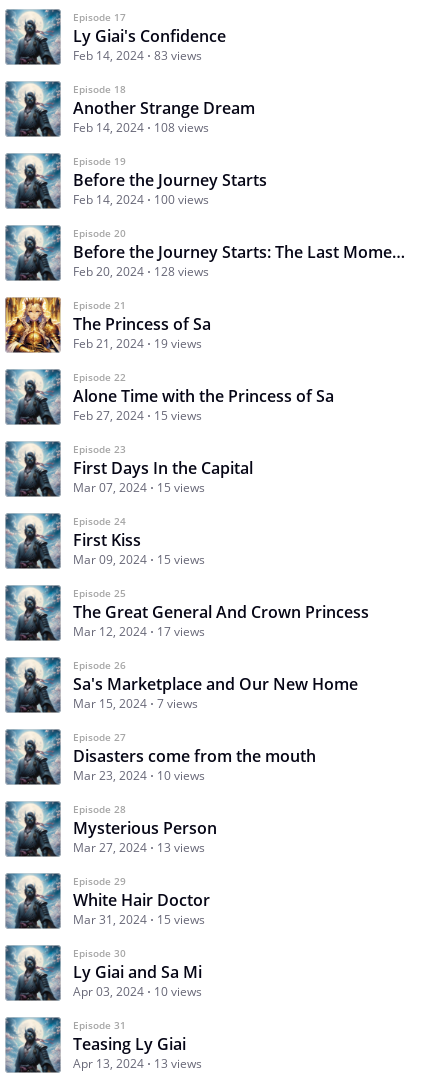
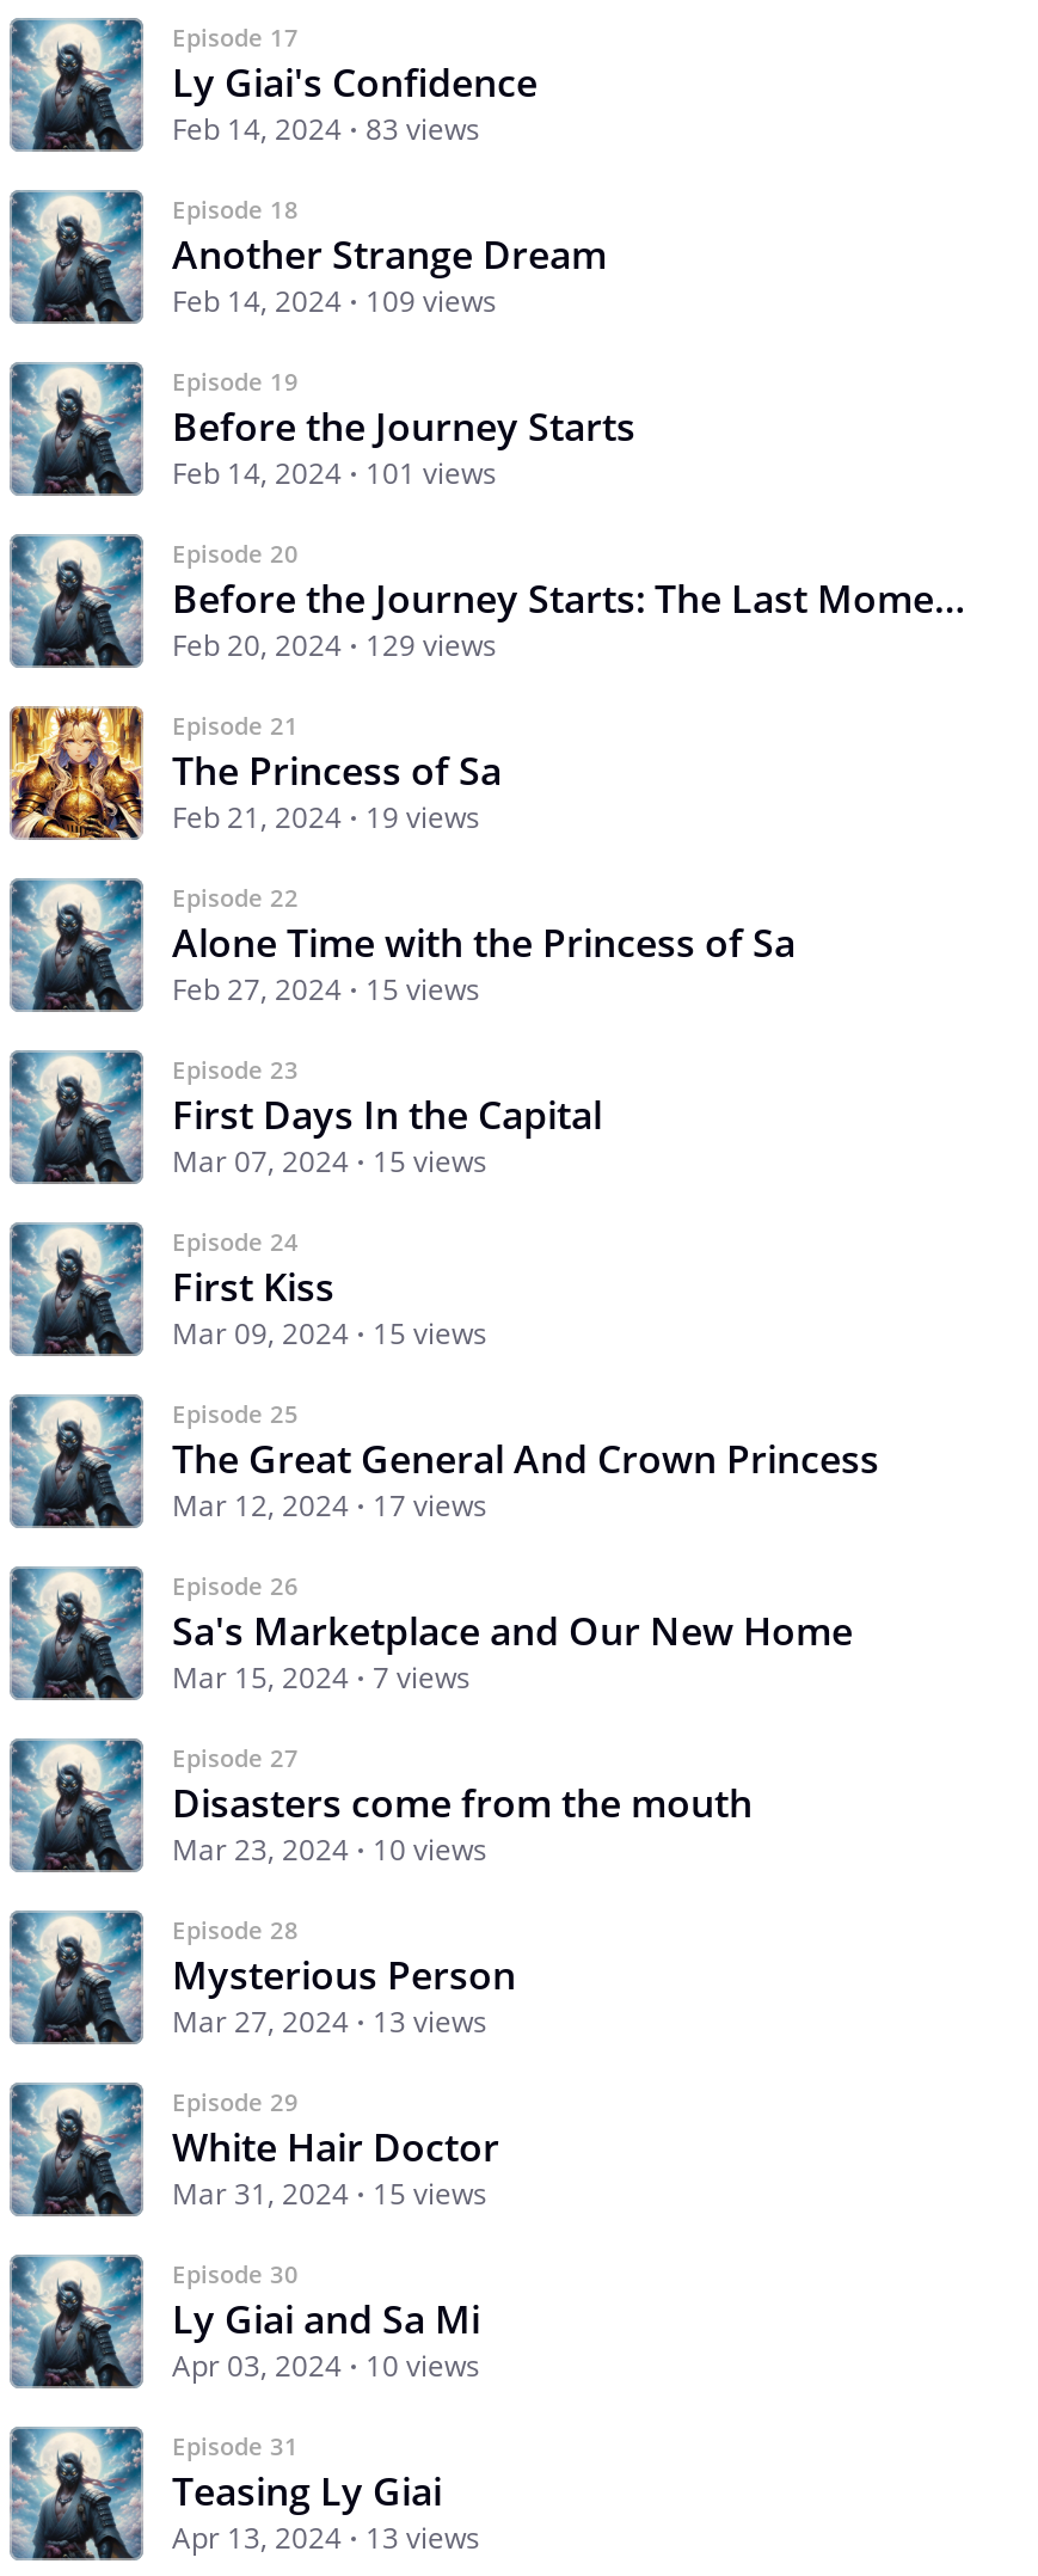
[73,119,209,136] Feb 14, 2024 108 views -> [172,281,497,321] Feb 14, 2024 109 views
[73,191,209,208] Feb 14, 2024 100 views -> [172,453,497,493] Feb 14, 2024 101 views
[73,263,209,280] Feb 20, 2024 128 views -> [172,625,497,666] Feb 20, 2024 129 views

